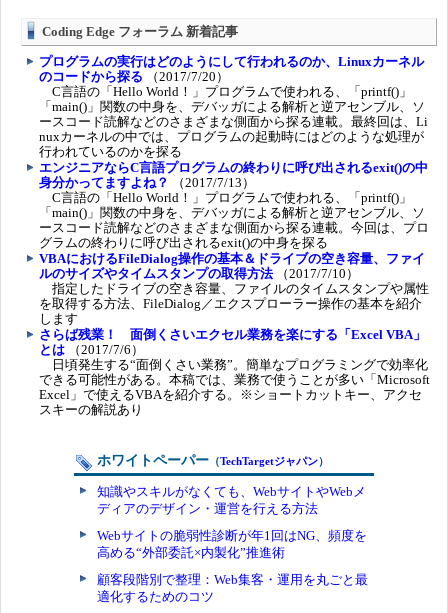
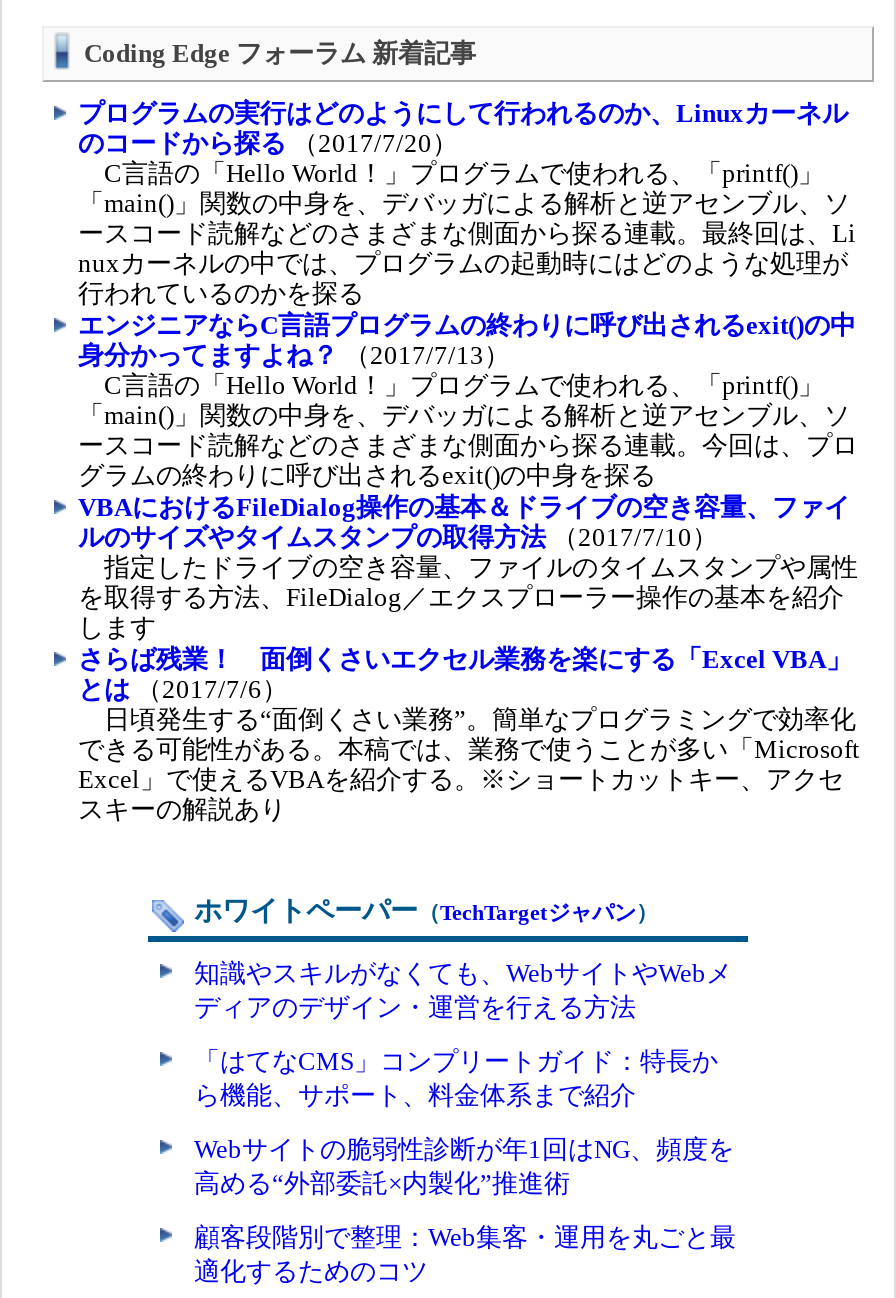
none -> [194,1047,718,1111] 「はてなCMS」コンプリートガイド：特長か | ら機能、サポート、料金体系まで紹介

